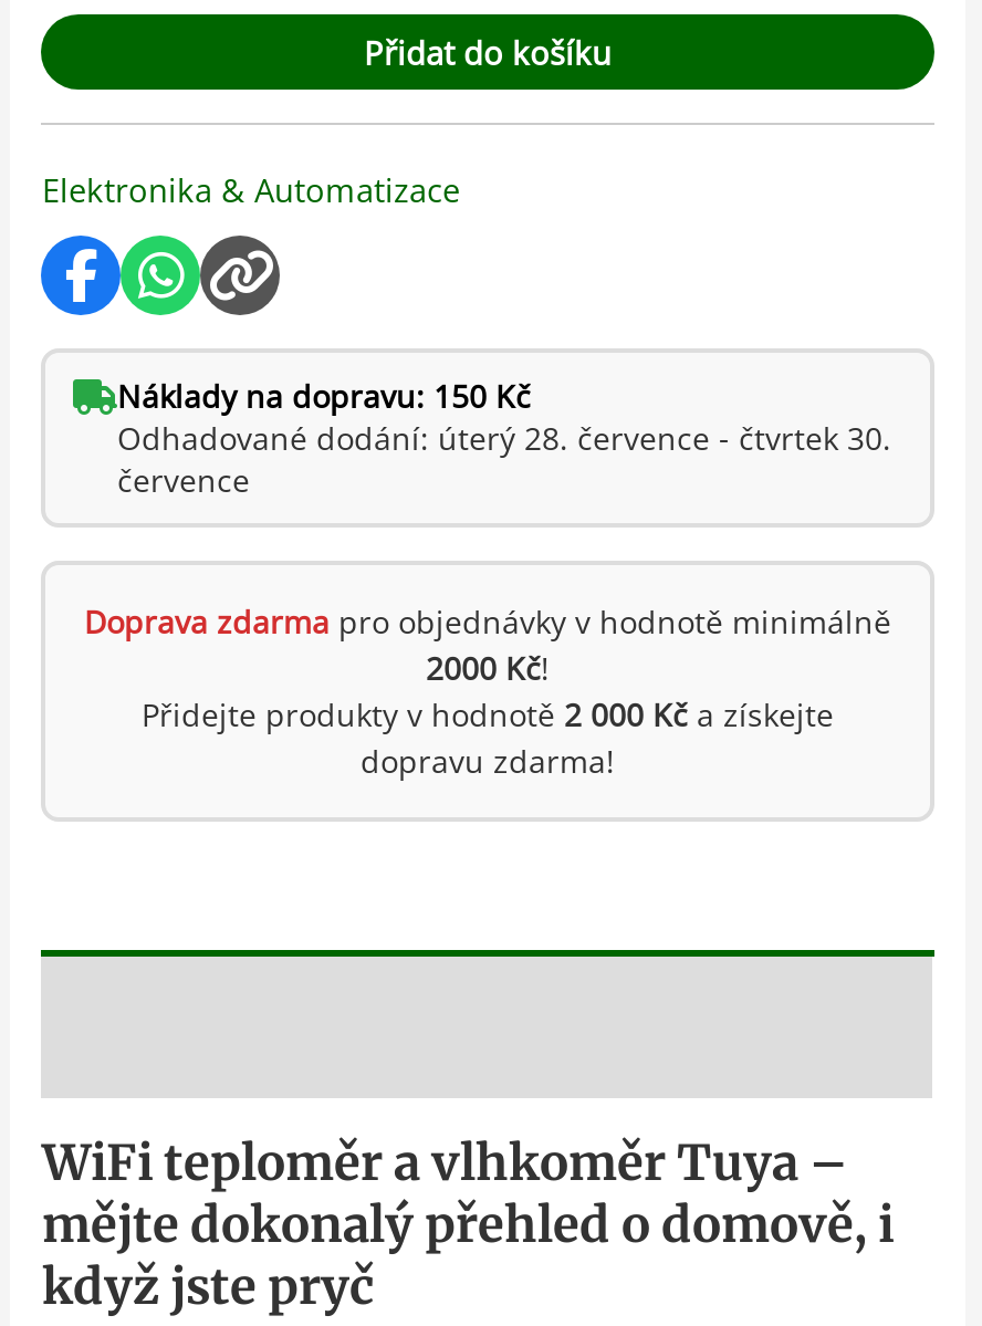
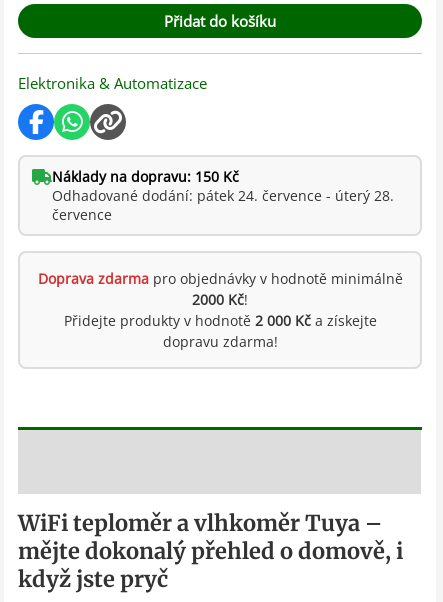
[117,417,891,459] Odhadované dodání: úterý 28. července - čtvrtek 30. -> [52,186,394,205] Odhadované dodání: pátek 24. července - úterý 28.

